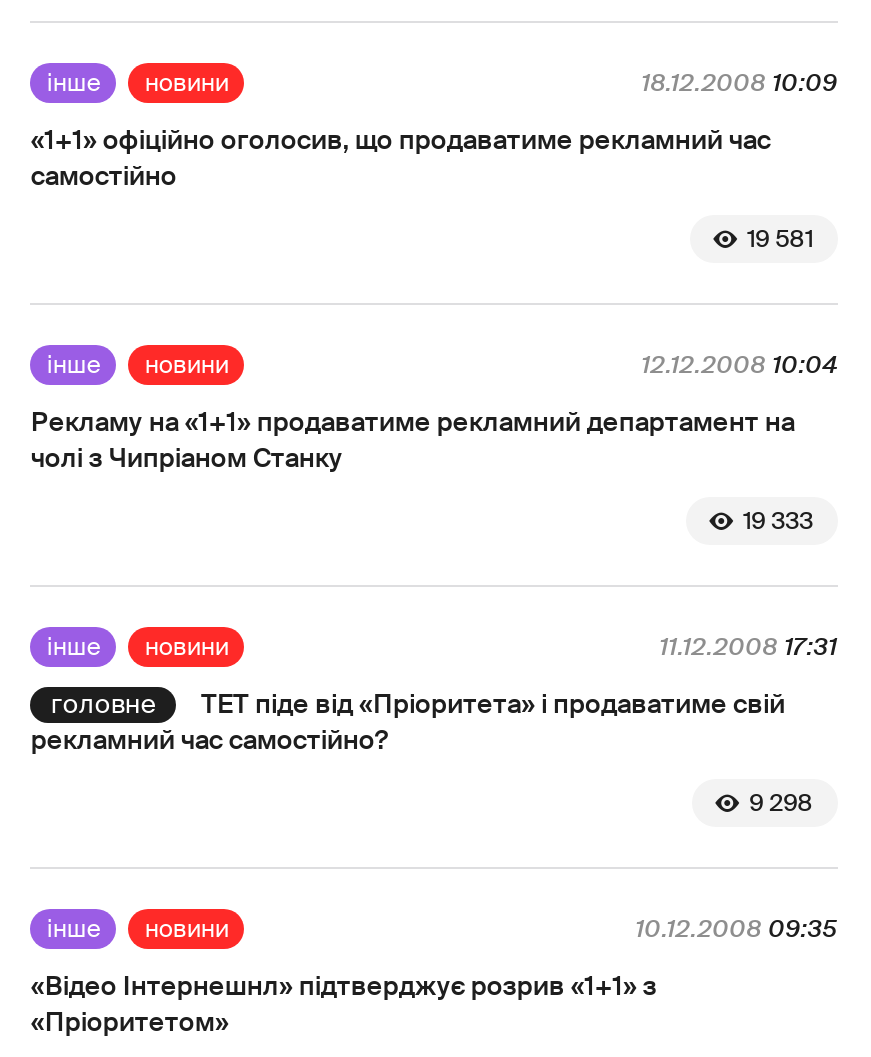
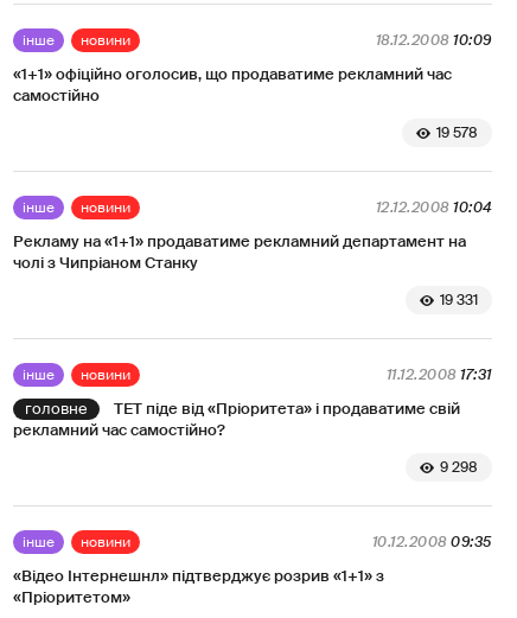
[747,224,813,256] 19 581 -> [436,124,477,143] 19 578
[743,506,813,538] 19 333 -> [439,291,477,310] 19 331

